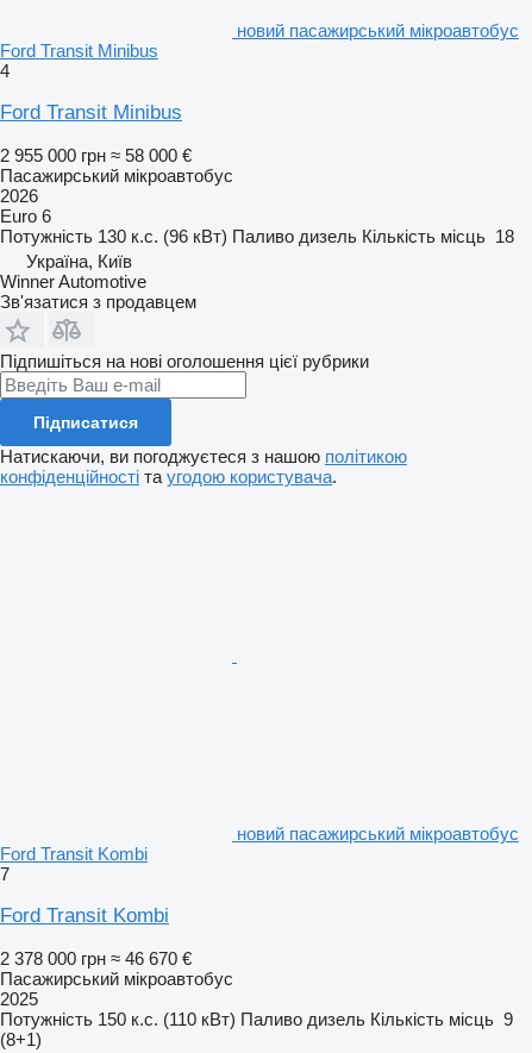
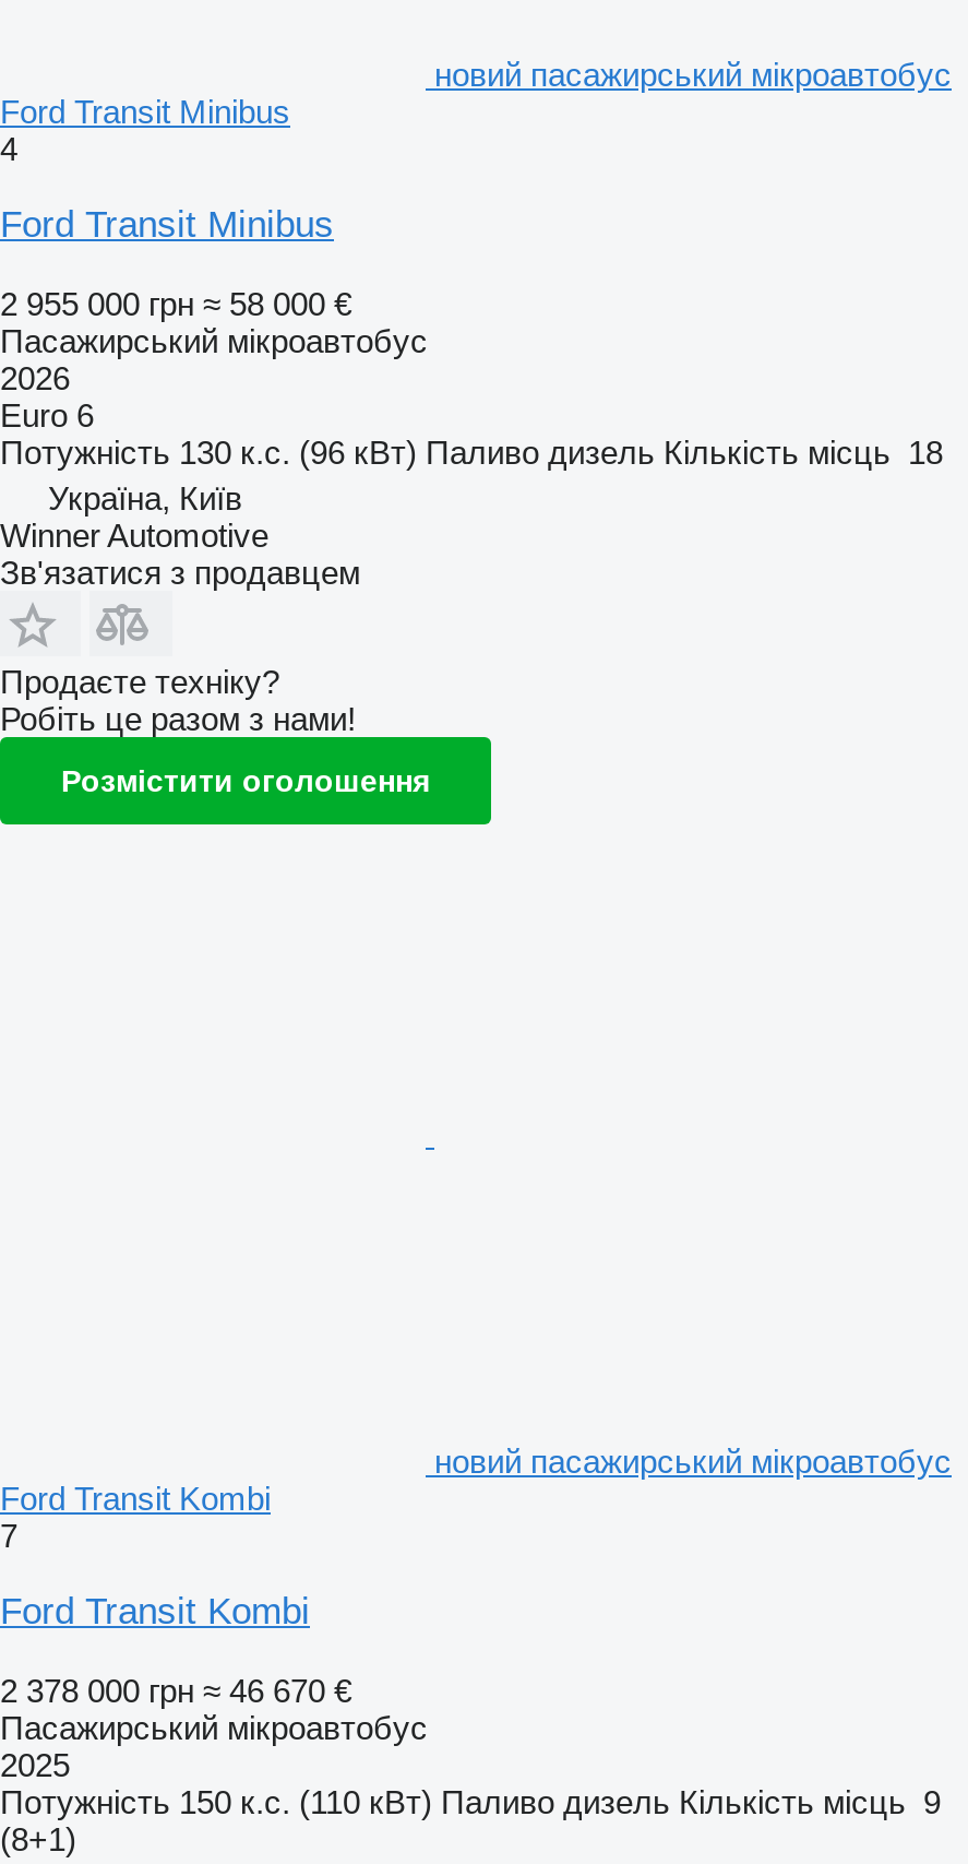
[0,351,407,487] Підпишіться на нові оголошення цієї рубрики | Підписатися | Натискаючи, ви погоджуєтеся з нашою політикою | конфіденційності та угодою користувача. -> [0,663,430,798] Продаєте техніку? | Робіть це разом з нами! | Розмістити оголошення

